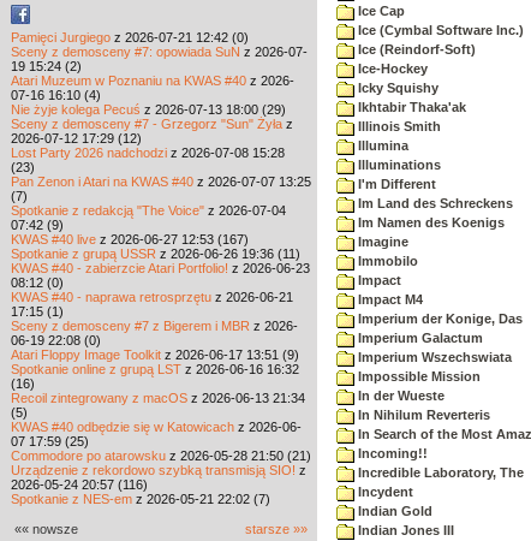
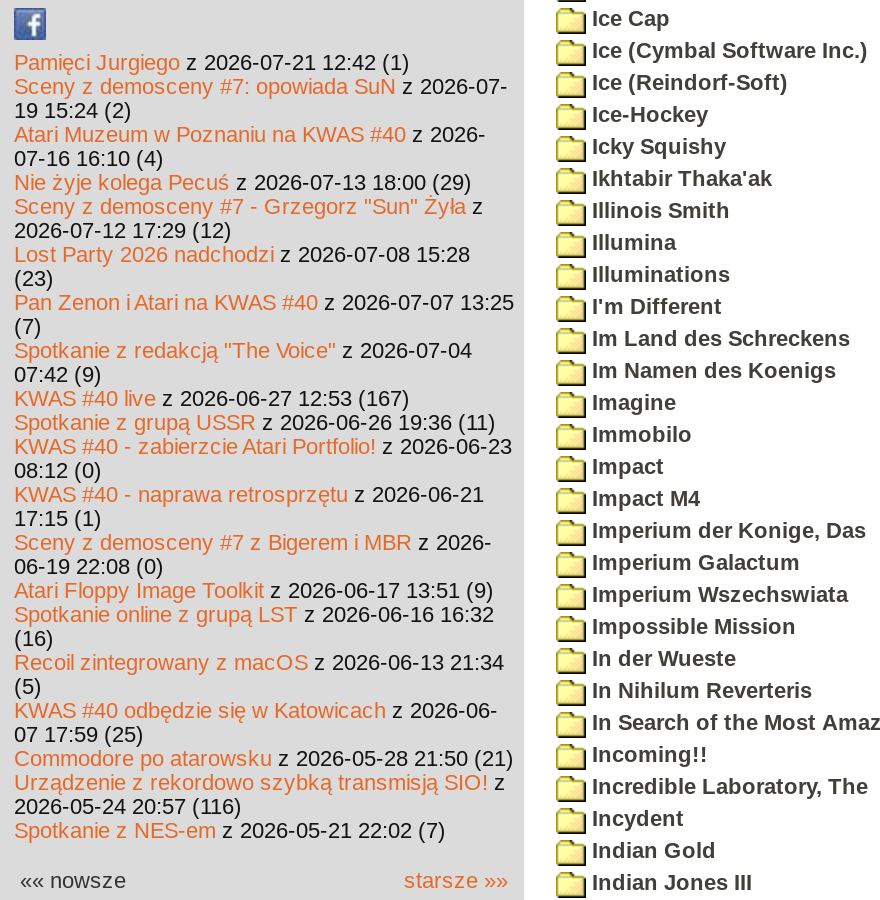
[11,30,249,44] Pamięci Jurgiego z 2026-07-21 12:42 (0) -> [14,50,410,74] Pamięci Jurgiego z 2026-07-21 12:42 (1)

